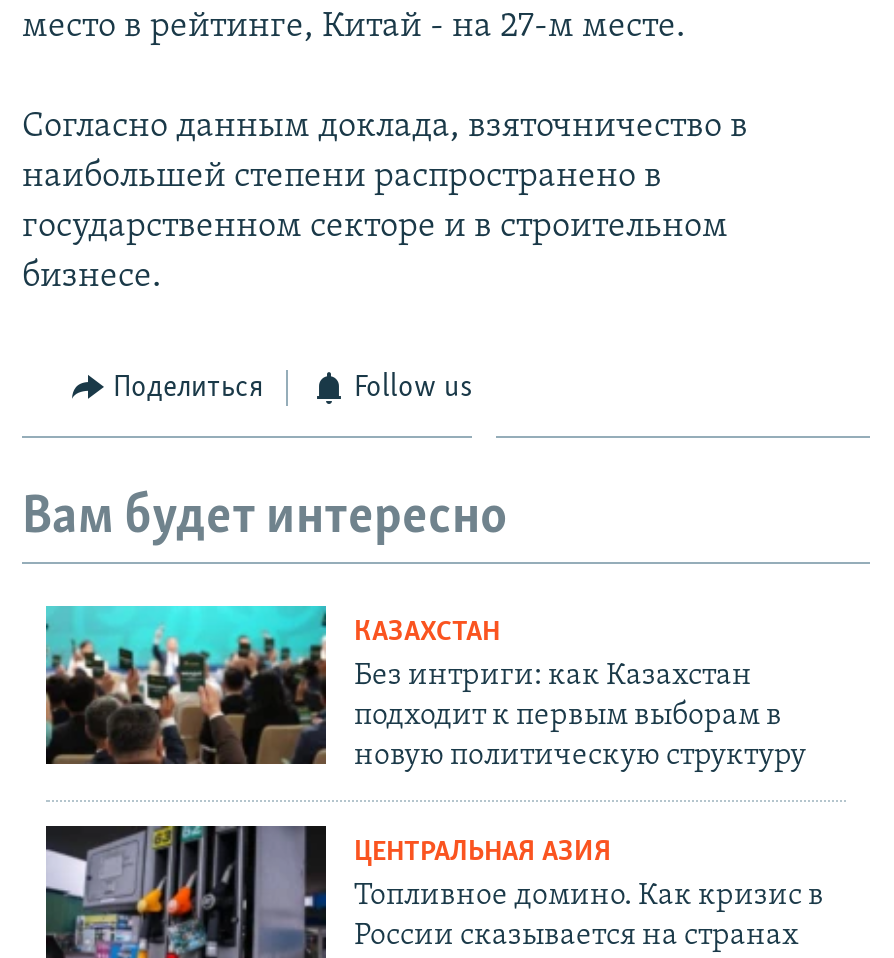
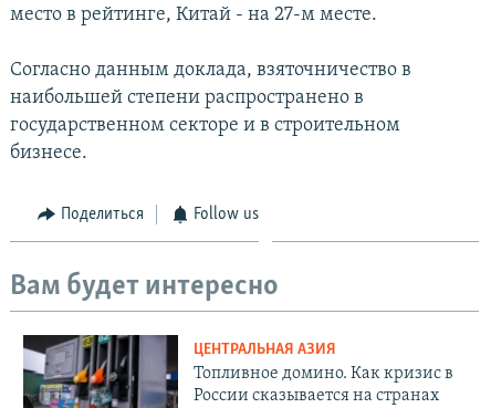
[44,604,806,772] [image] | КАЗАХСТАН | Без интриги: как Казахстан | подходит к первым выборам в | новую политическую структуру -> none

